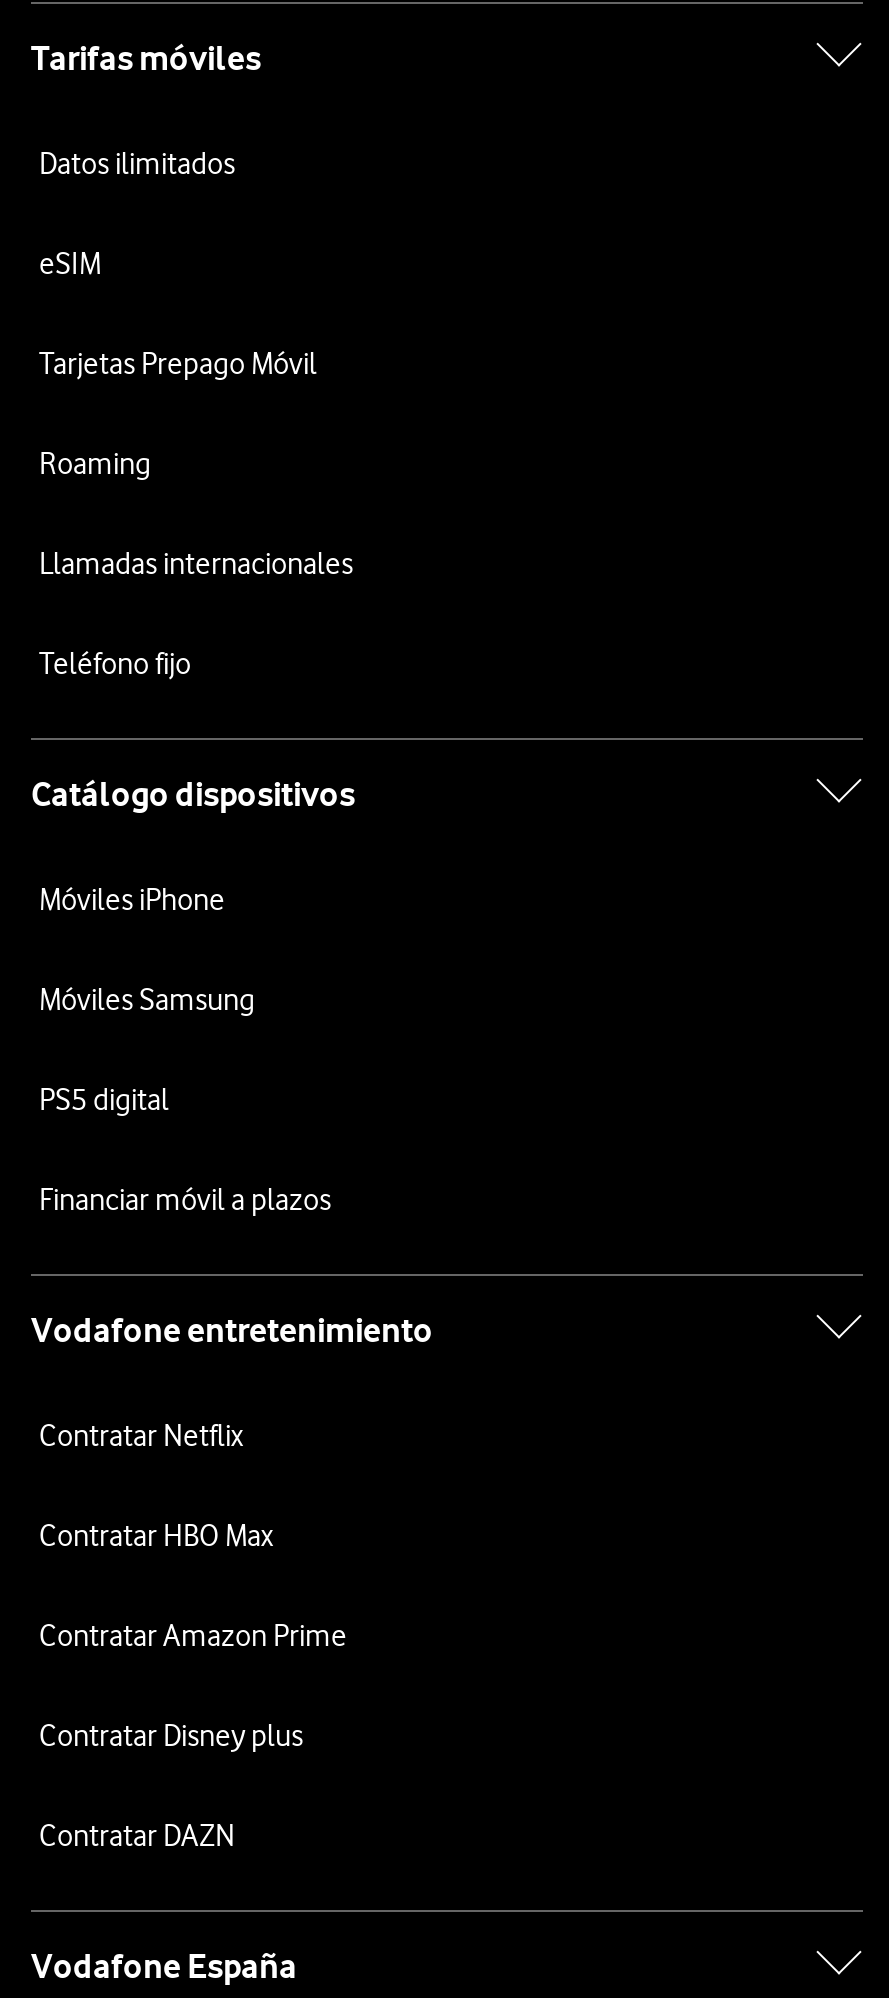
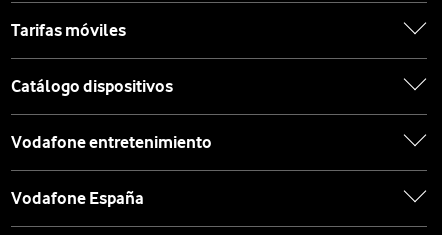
[39,146,353,682] Datos ilimitados | eSIM | Tarjetas Prepago Móvil | Roaming | Llamadas internacionales | Teléfono fijo -> none
[39,882,331,1218] Móviles iPhone | Móviles Samsung | PS5 digital | Financiar móvil a plazos -> none
[39,1418,347,1854] Contratar Netflix | Contratar HBO Max | Contratar Amazon Prime | Contratar Disney plus | Contratar DAZN -> none

